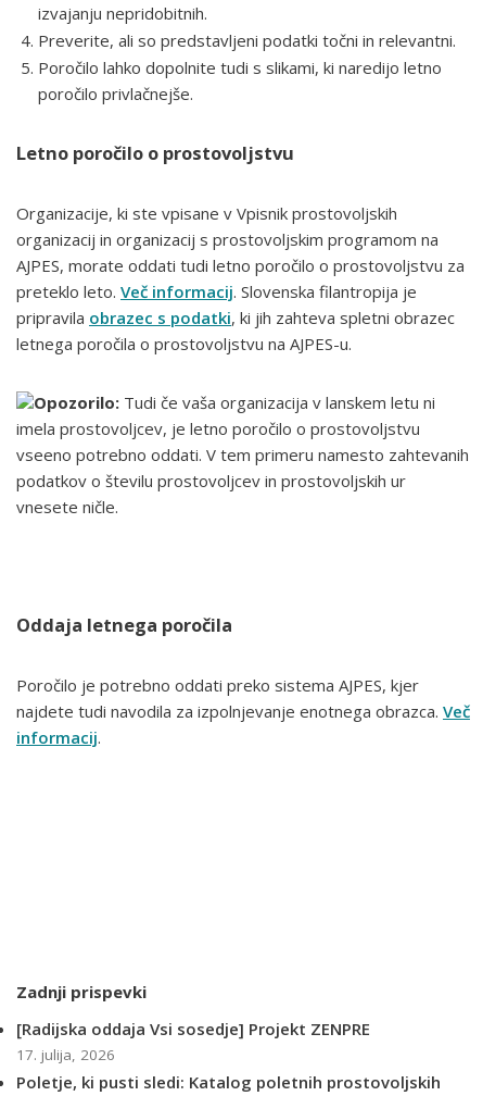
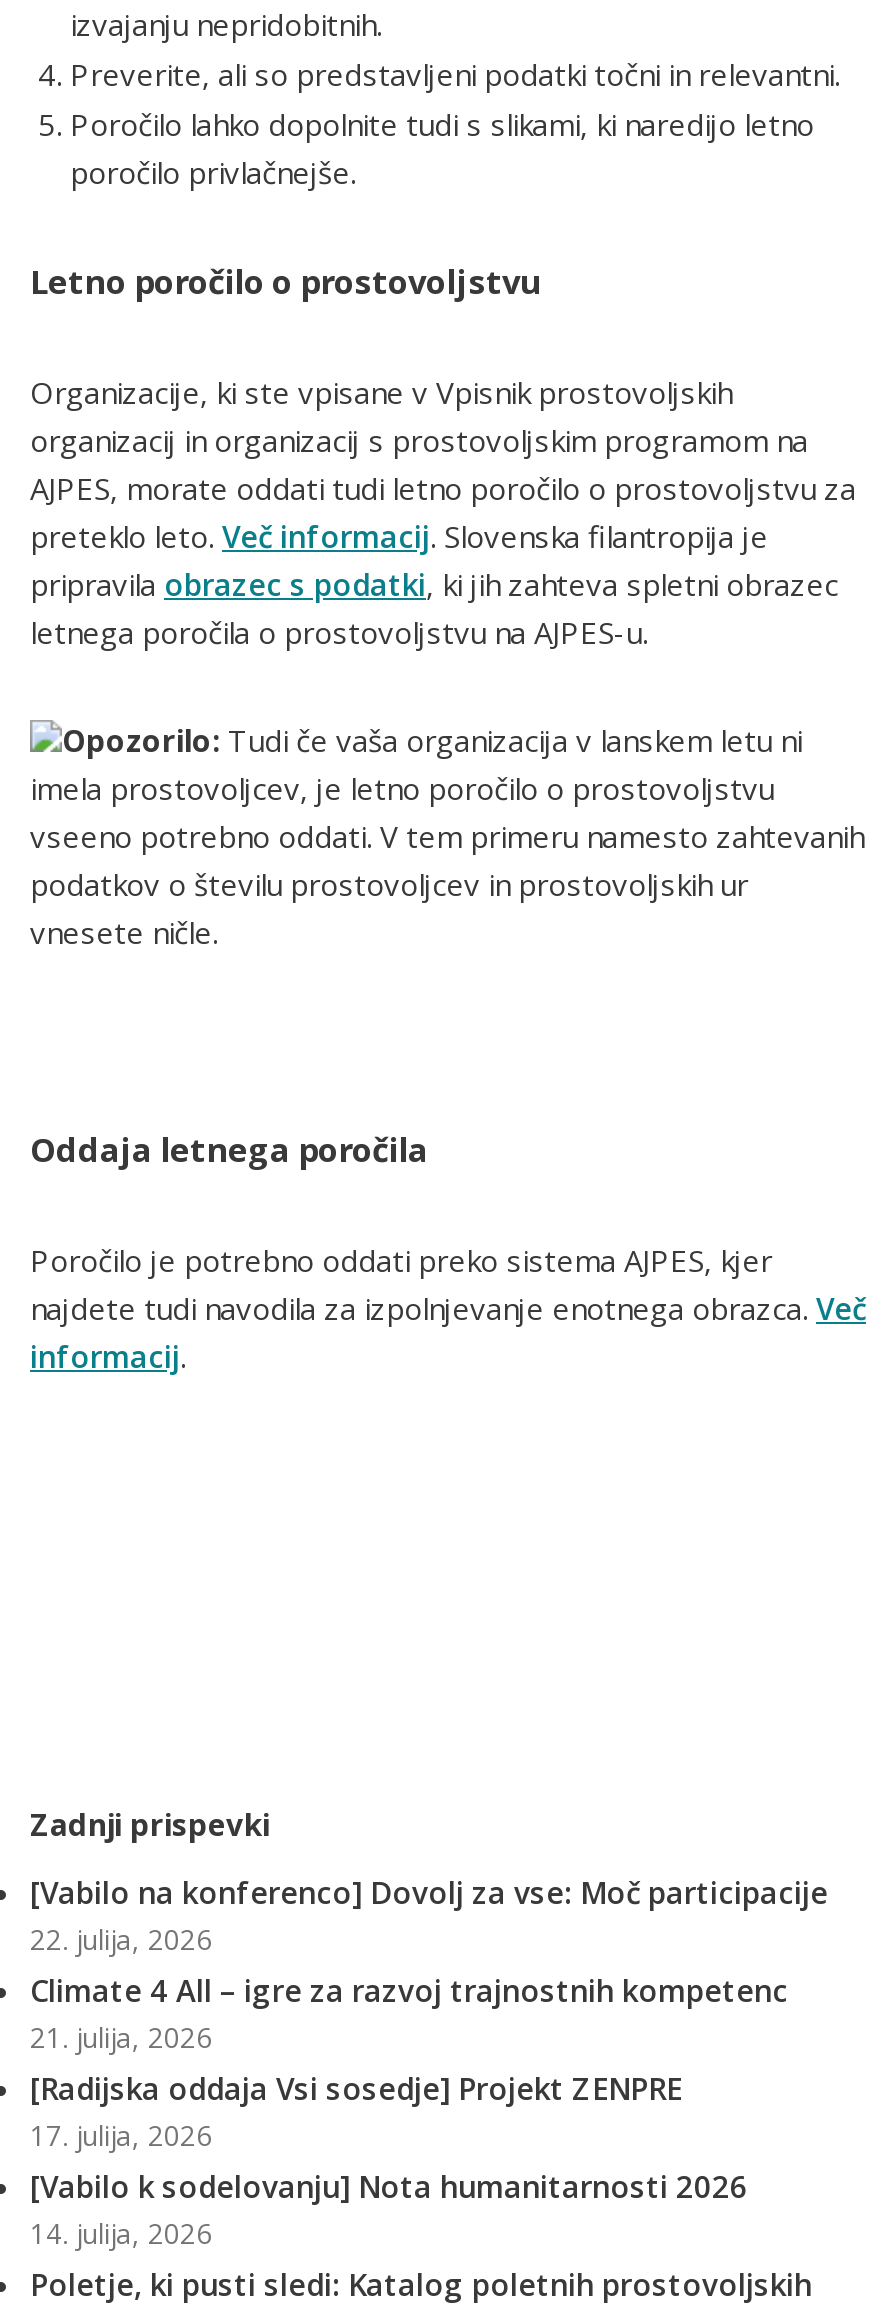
none -> [30,1873,828,2057] [Vabilo na konferenco] Dovolj za vse: Moč participacije | 22. julija, 2026 | Climate 4 All – igre za razvoj trajnostnih kompetenc | 21. julija, 2026
none -> [30,2167,748,2253] [Vabilo k sodelovanju] Nota humanitarnosti 2026 | 14. julija, 2026

